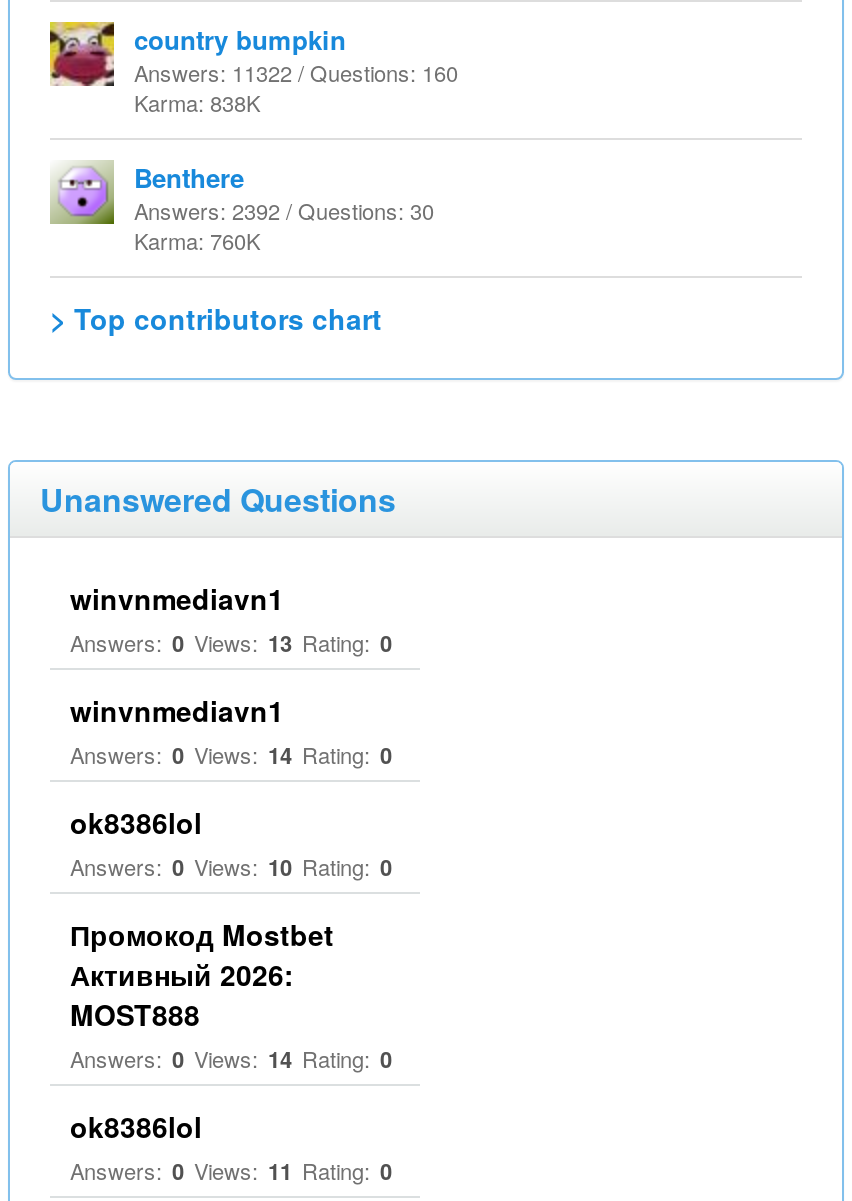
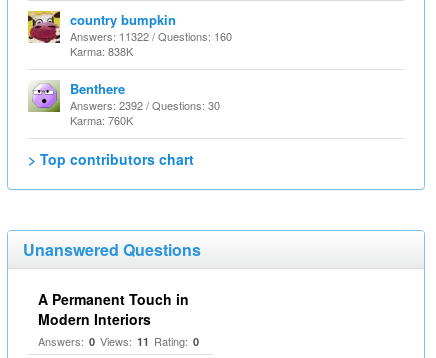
[70,578,392,1146] winvnmediavn1 | Answers: 0 Views: 13 Rating: 0 | winvnmediavn1 | Answers: 0 Views: 14 Rating: 0 | ok8386lol | Answers: 0 Views: 10 Rating: 0 | Промокод Mostbet | Активный 2026: | MOST888 | Answers: 0 Views: 14 Rating: 0 | ok8386lol -> [38,289,189,329] A Permanent Touch in | Modern Interiors

